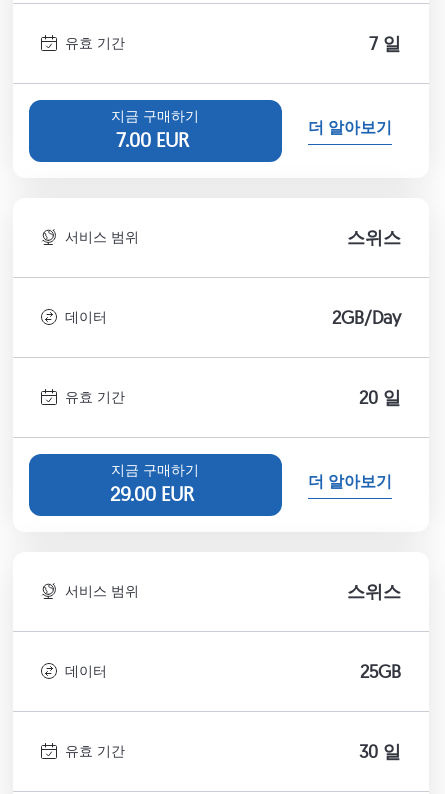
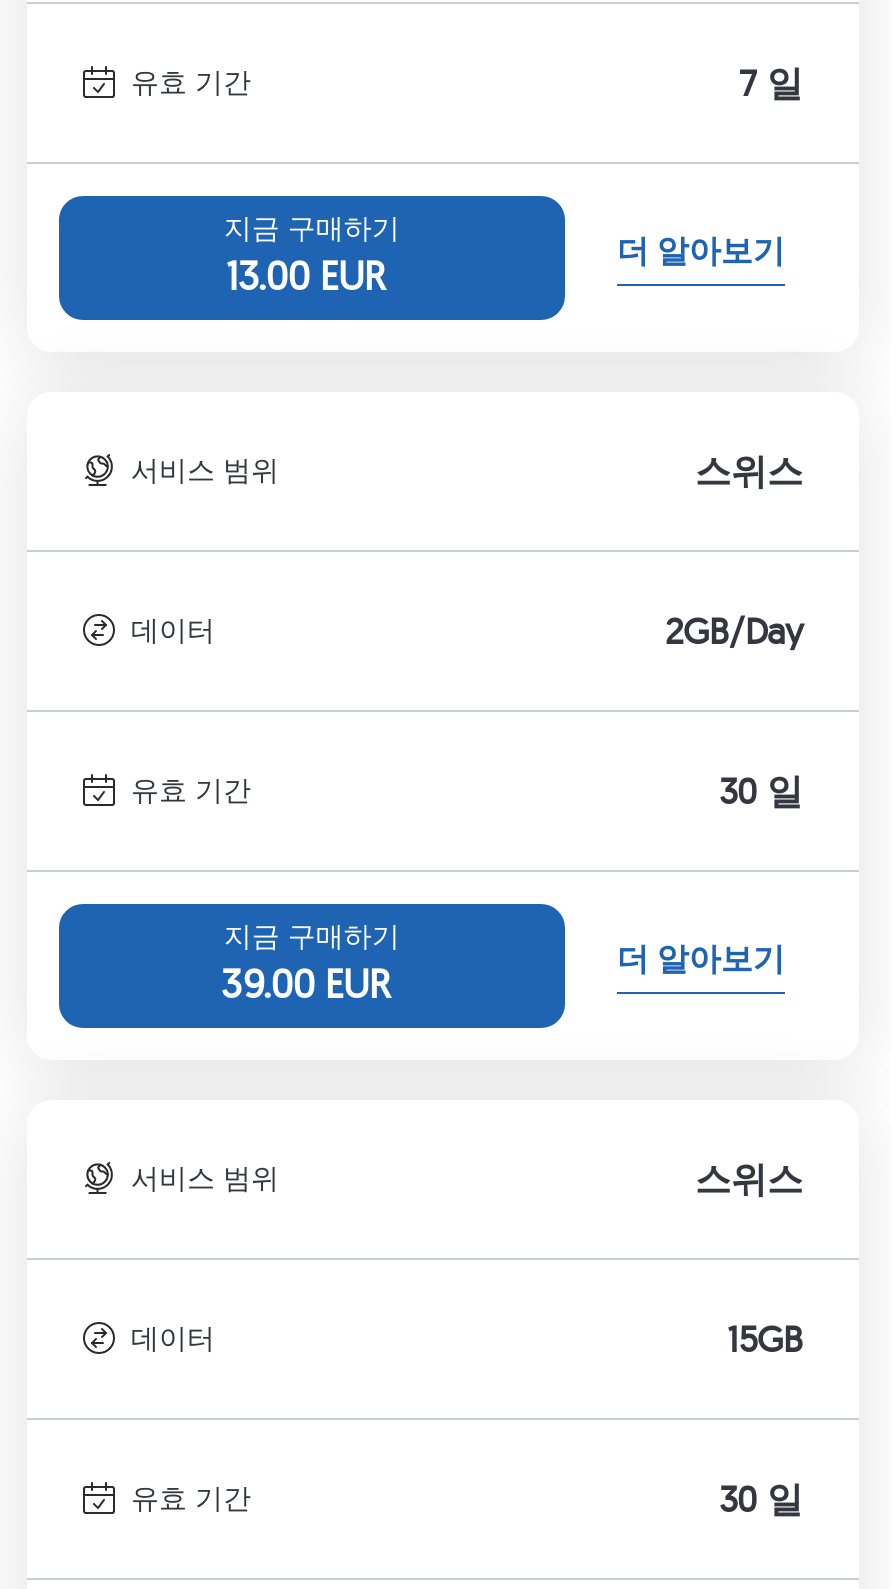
[116,127,189,152] 7.00 EUR -> [226,250,386,300] 13.00 EUR
[359,386,401,409] 20 일 -> [719,767,803,813] 30 일
[110,481,194,506] 29.00 EUR -> [221,958,391,1008] 39.00 EUR
[360,660,401,683] 25GB -> [727,1315,803,1361] 15GB

